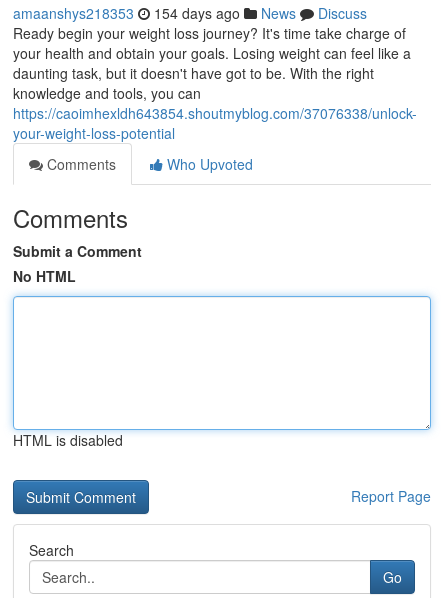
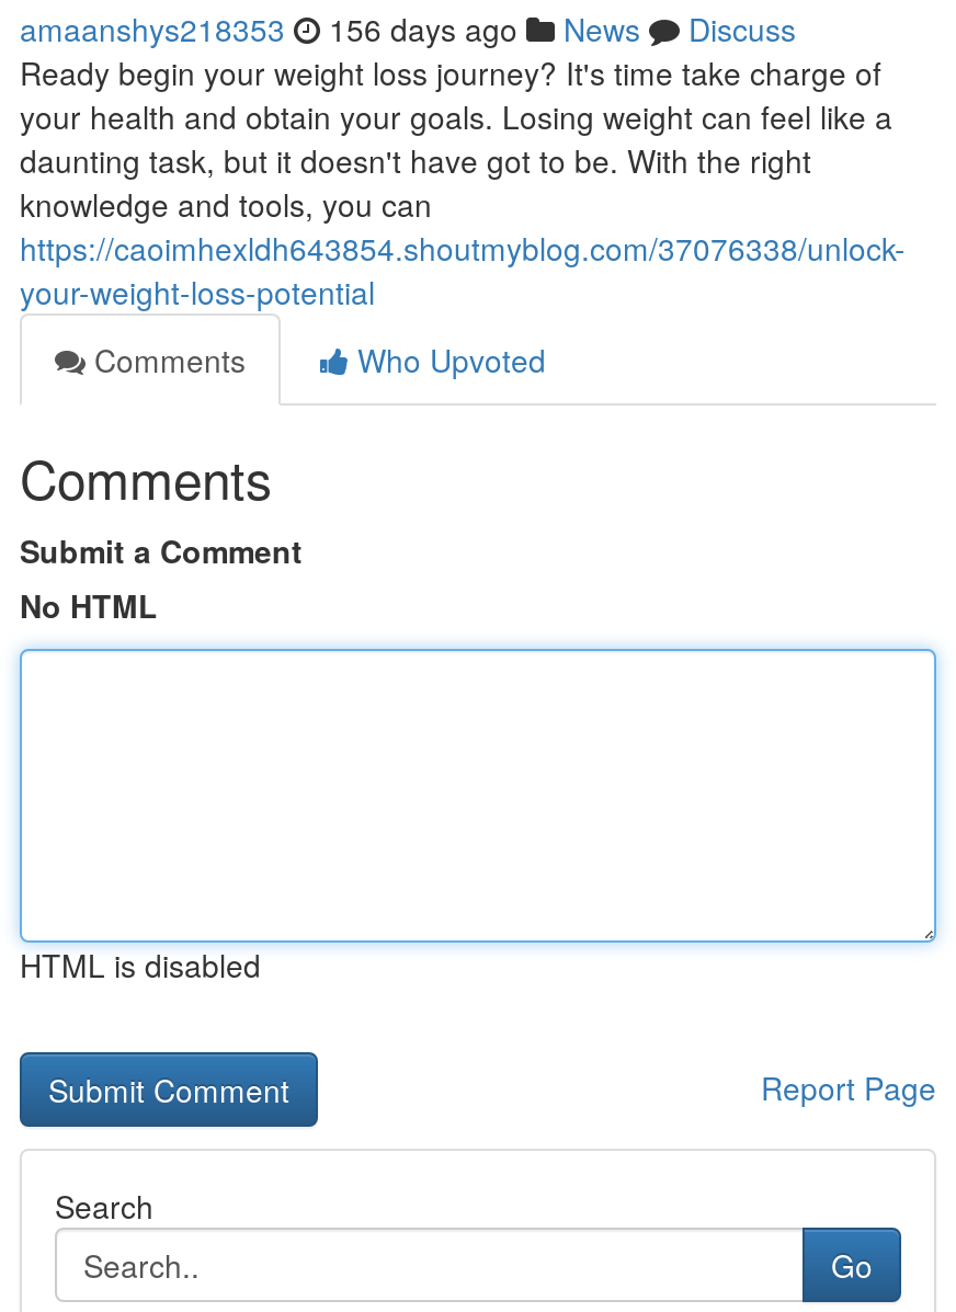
[13,3,367,23] amaanshys218353 154 days ago News Discuss -> [20,7,796,50] amaanshys218353 156 days ago News Discuss

